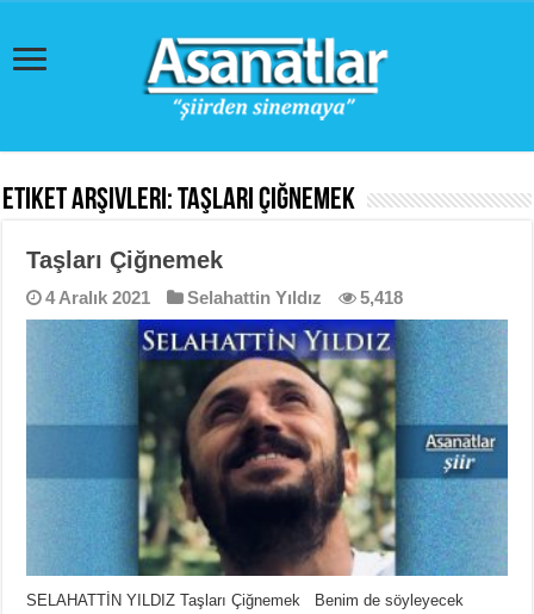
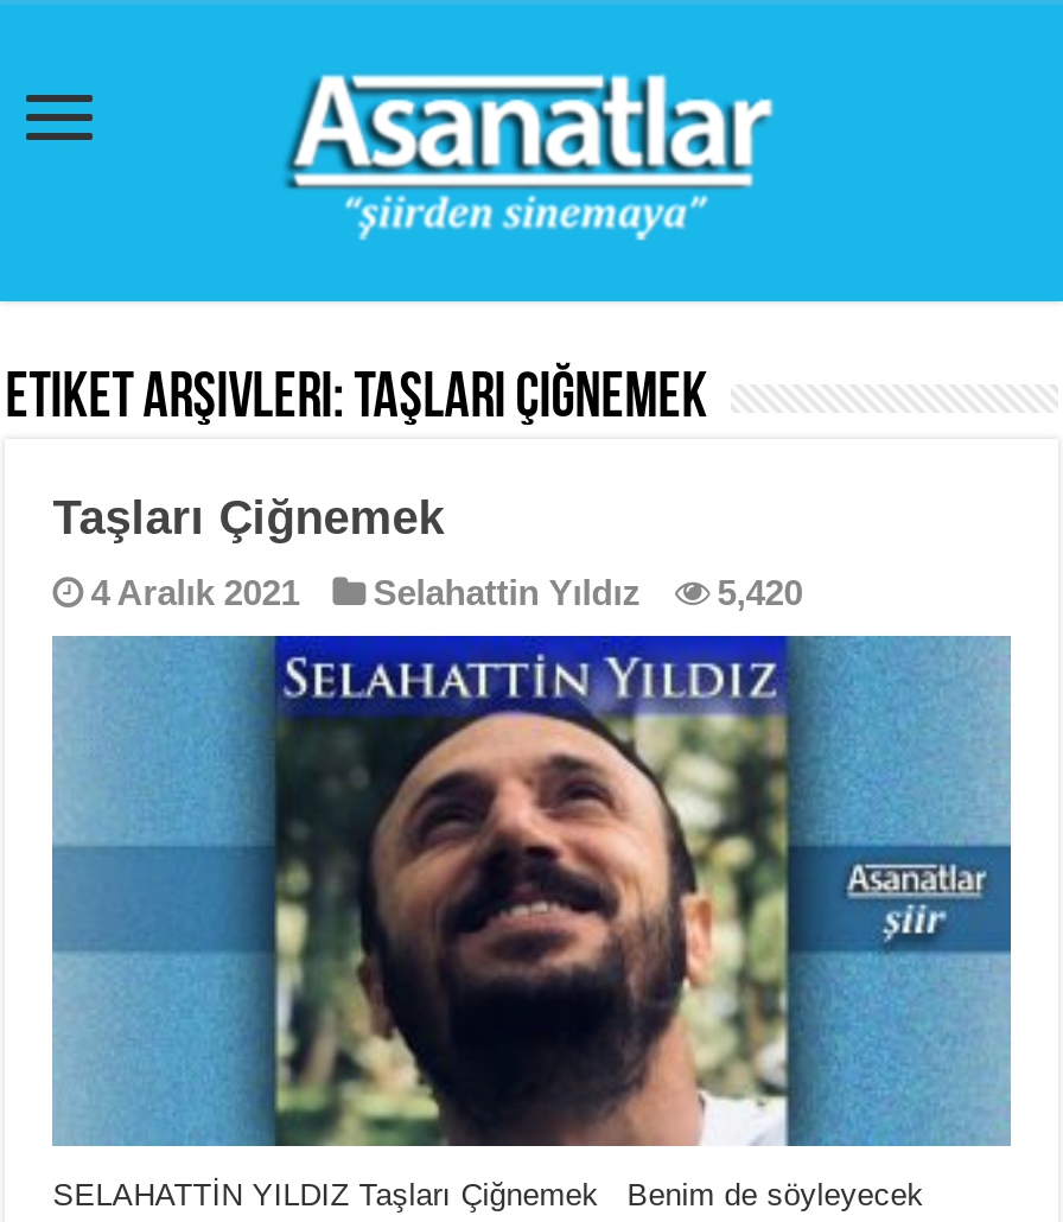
[46,287,403,308] 4 Aralık 2021 Selahattin Yıldız 5,418 -> [91,572,802,612] 4 Aralık 2021 Selahattin Yıldız 5,420

